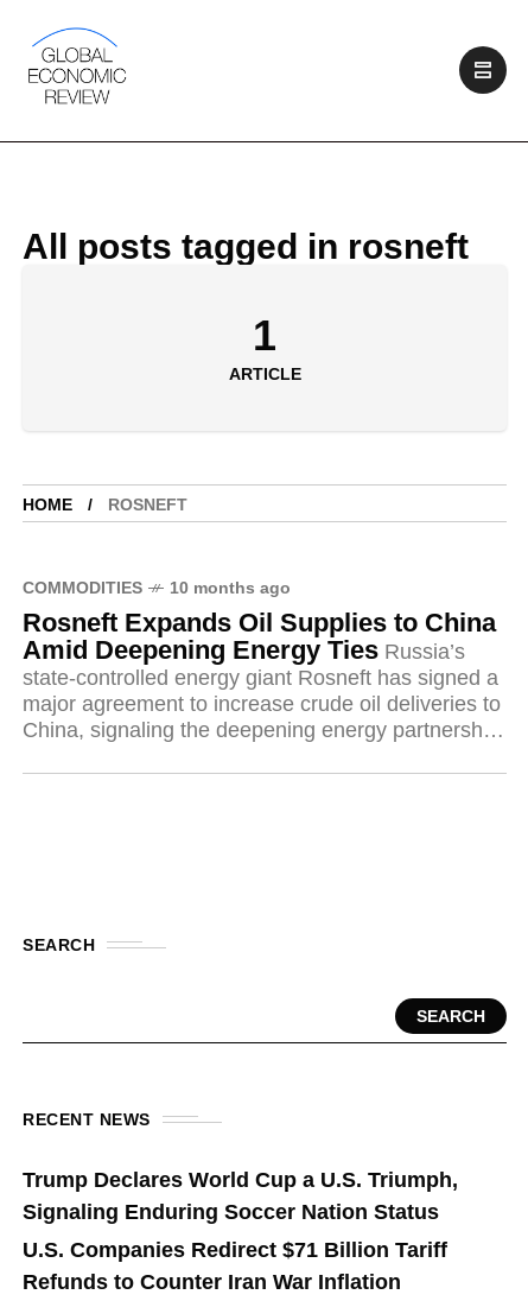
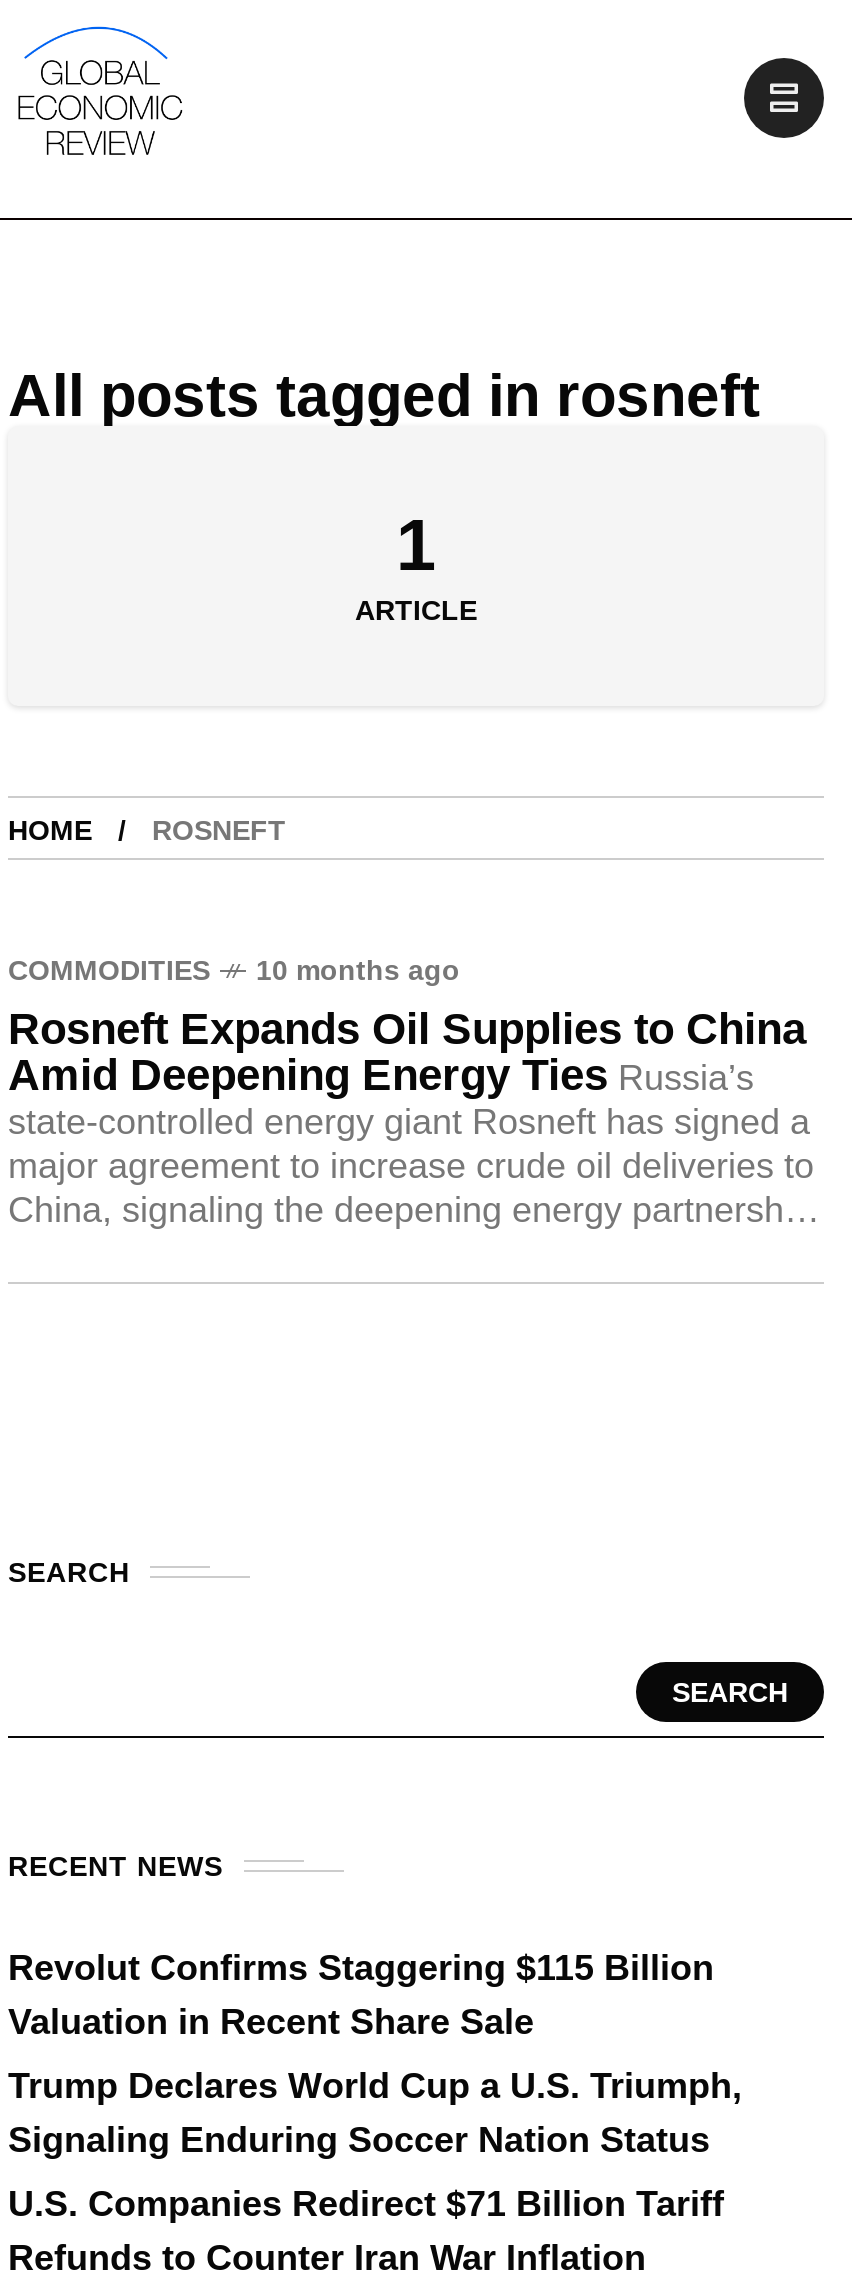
none -> [8,1948,714,2042] Revolut Confirms Staggering $115 Billion | Valuation in Recent Share Sale

